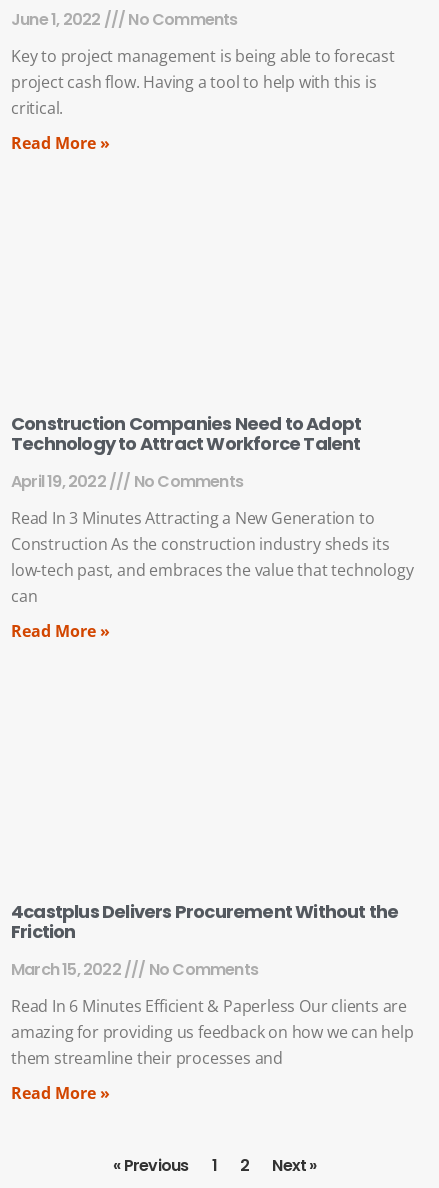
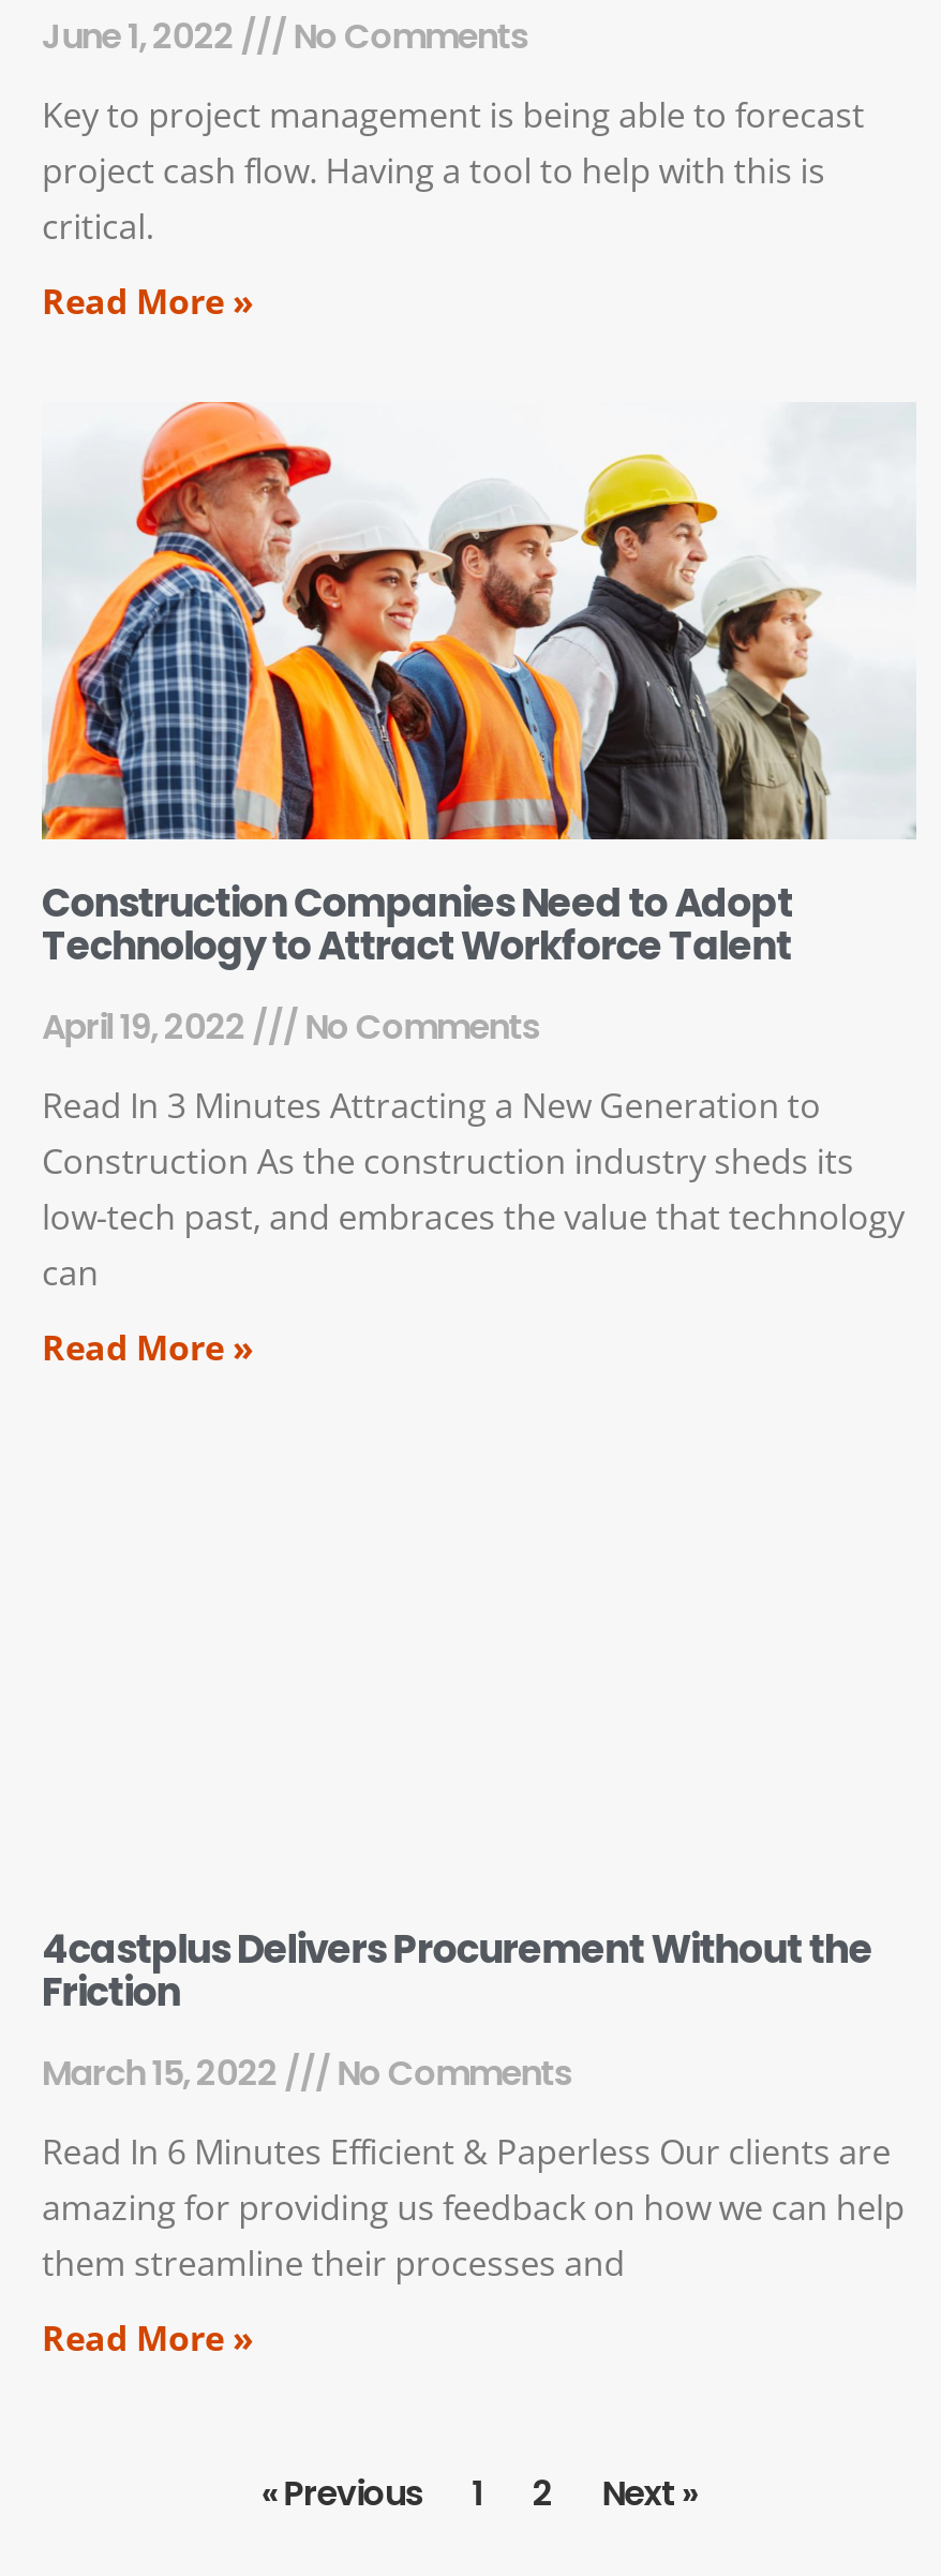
none -> [40,400,916,842] [image]

